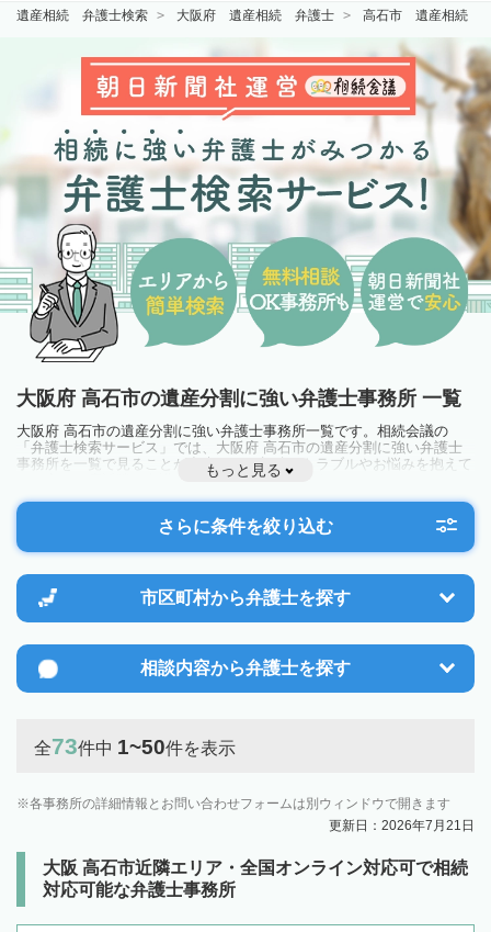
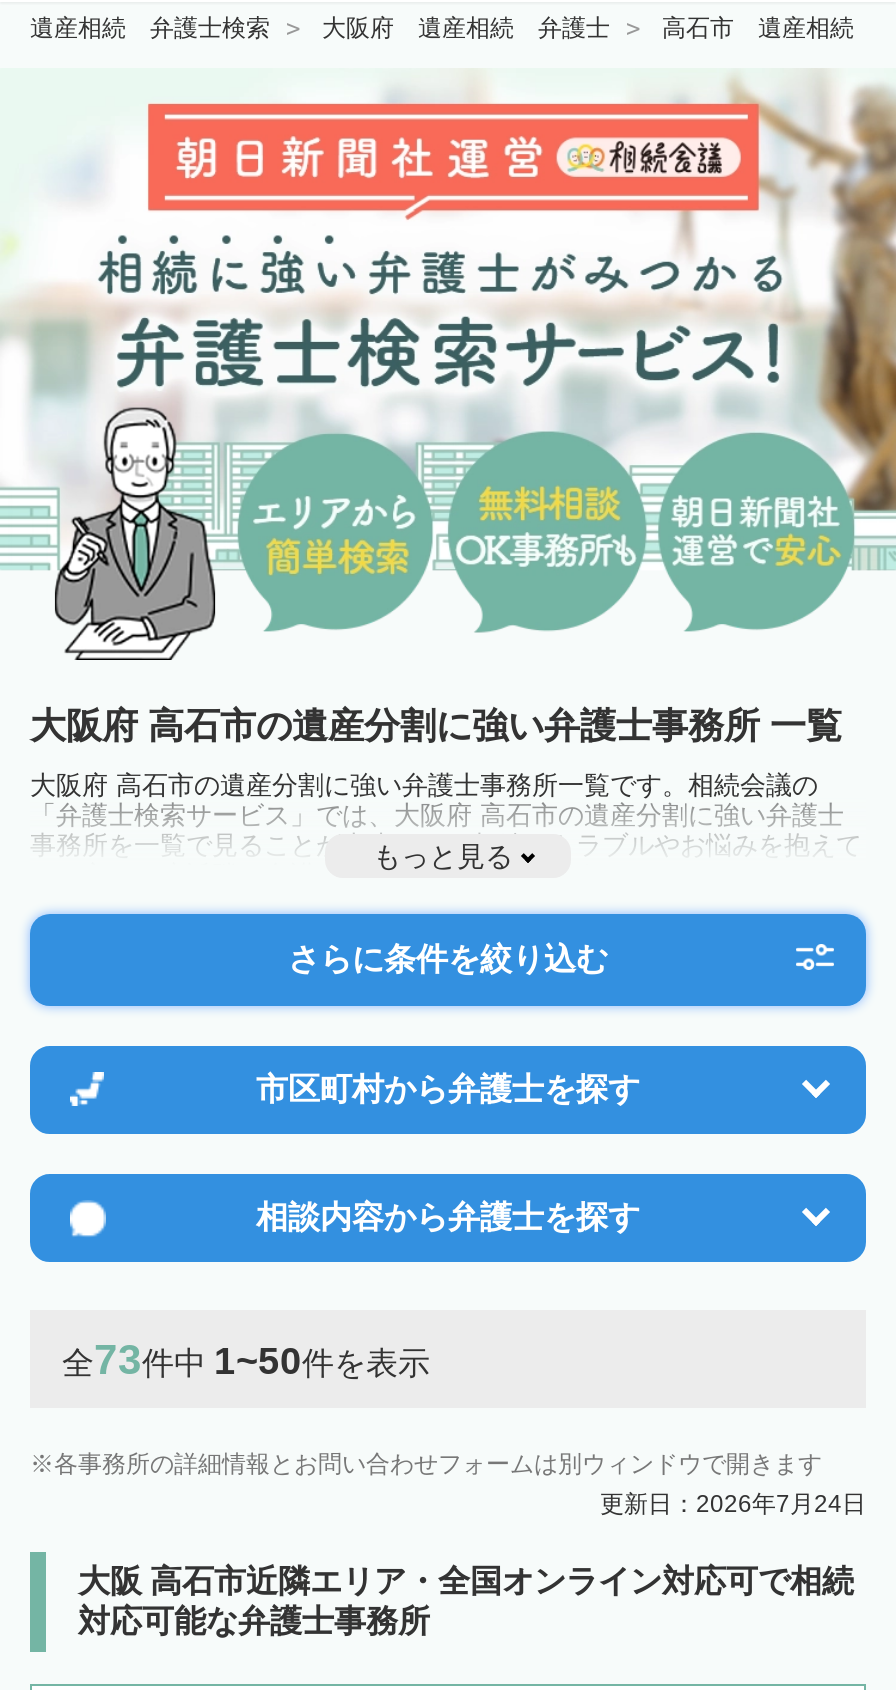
[329,818,475,833] 更新日：2026年7月21日 -> [600,1490,866,1518] 更新日：2026年7月24日

